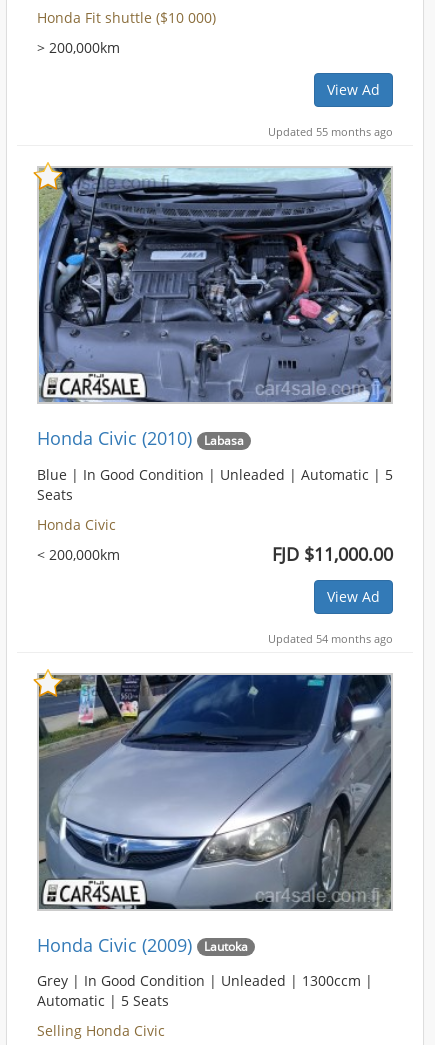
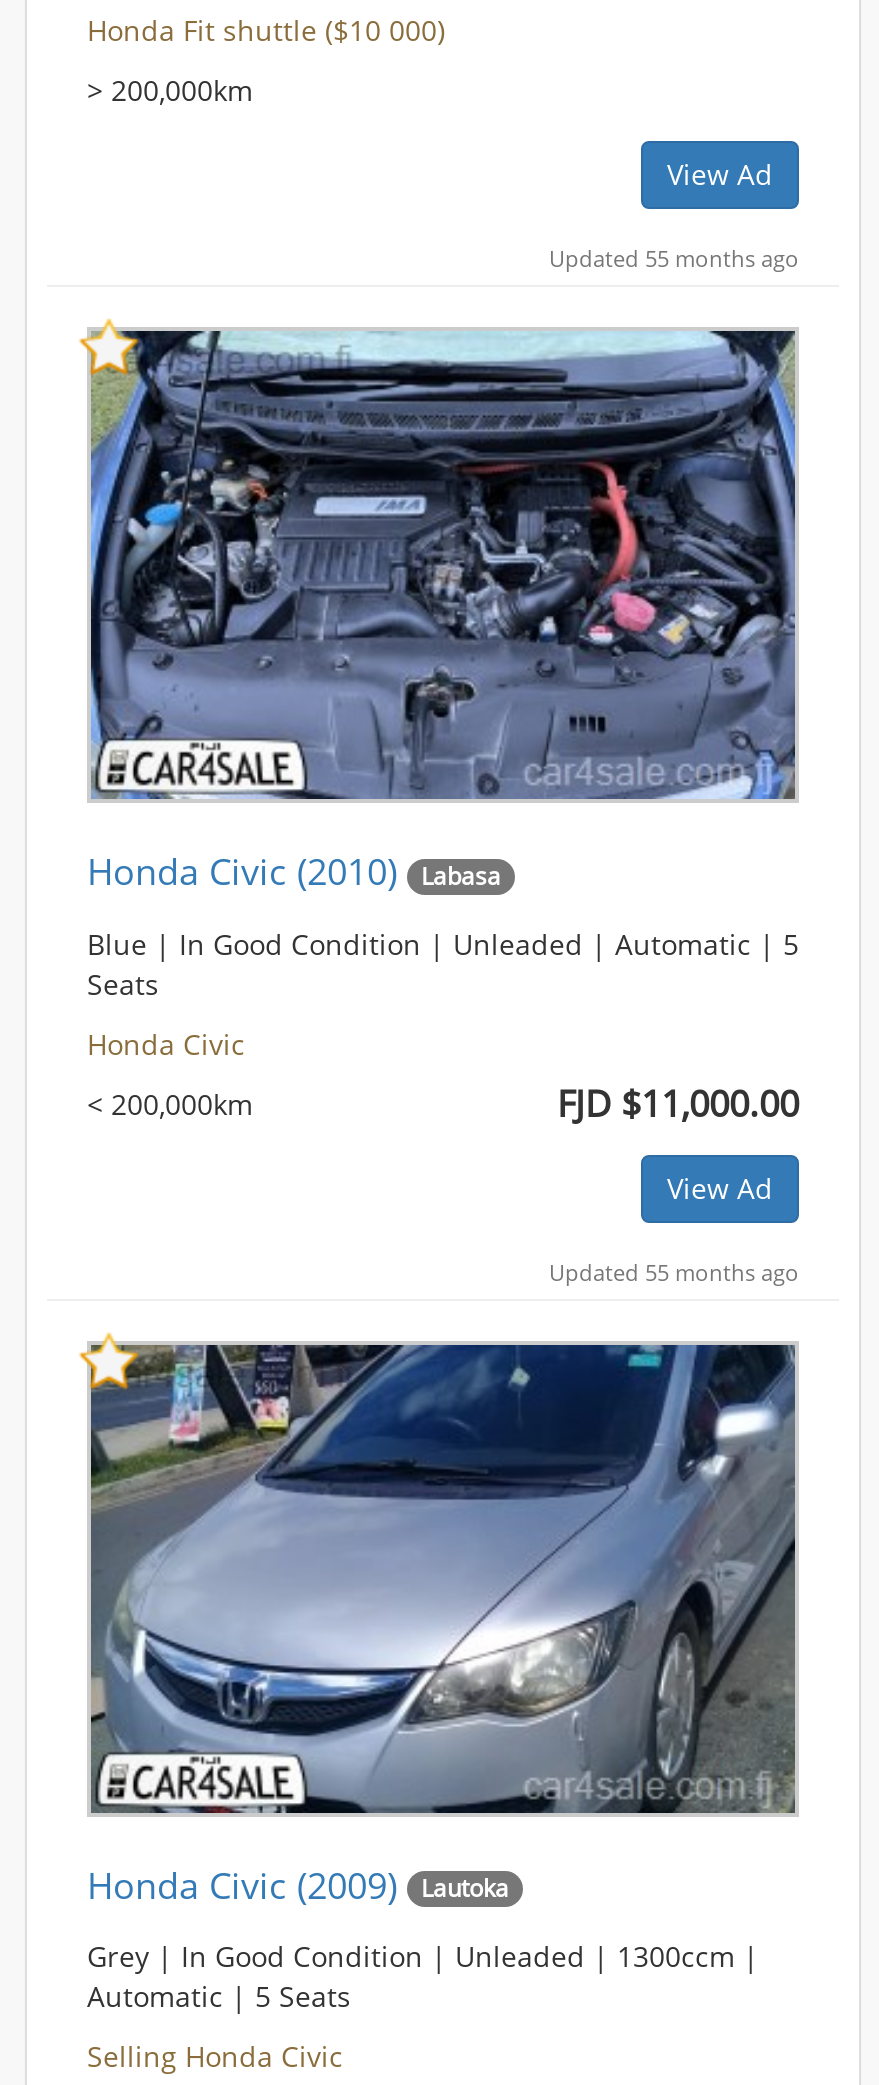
[268,630,393,645] Updated 54 months ago -> [549,1256,799,1286] Updated 55 months ago

